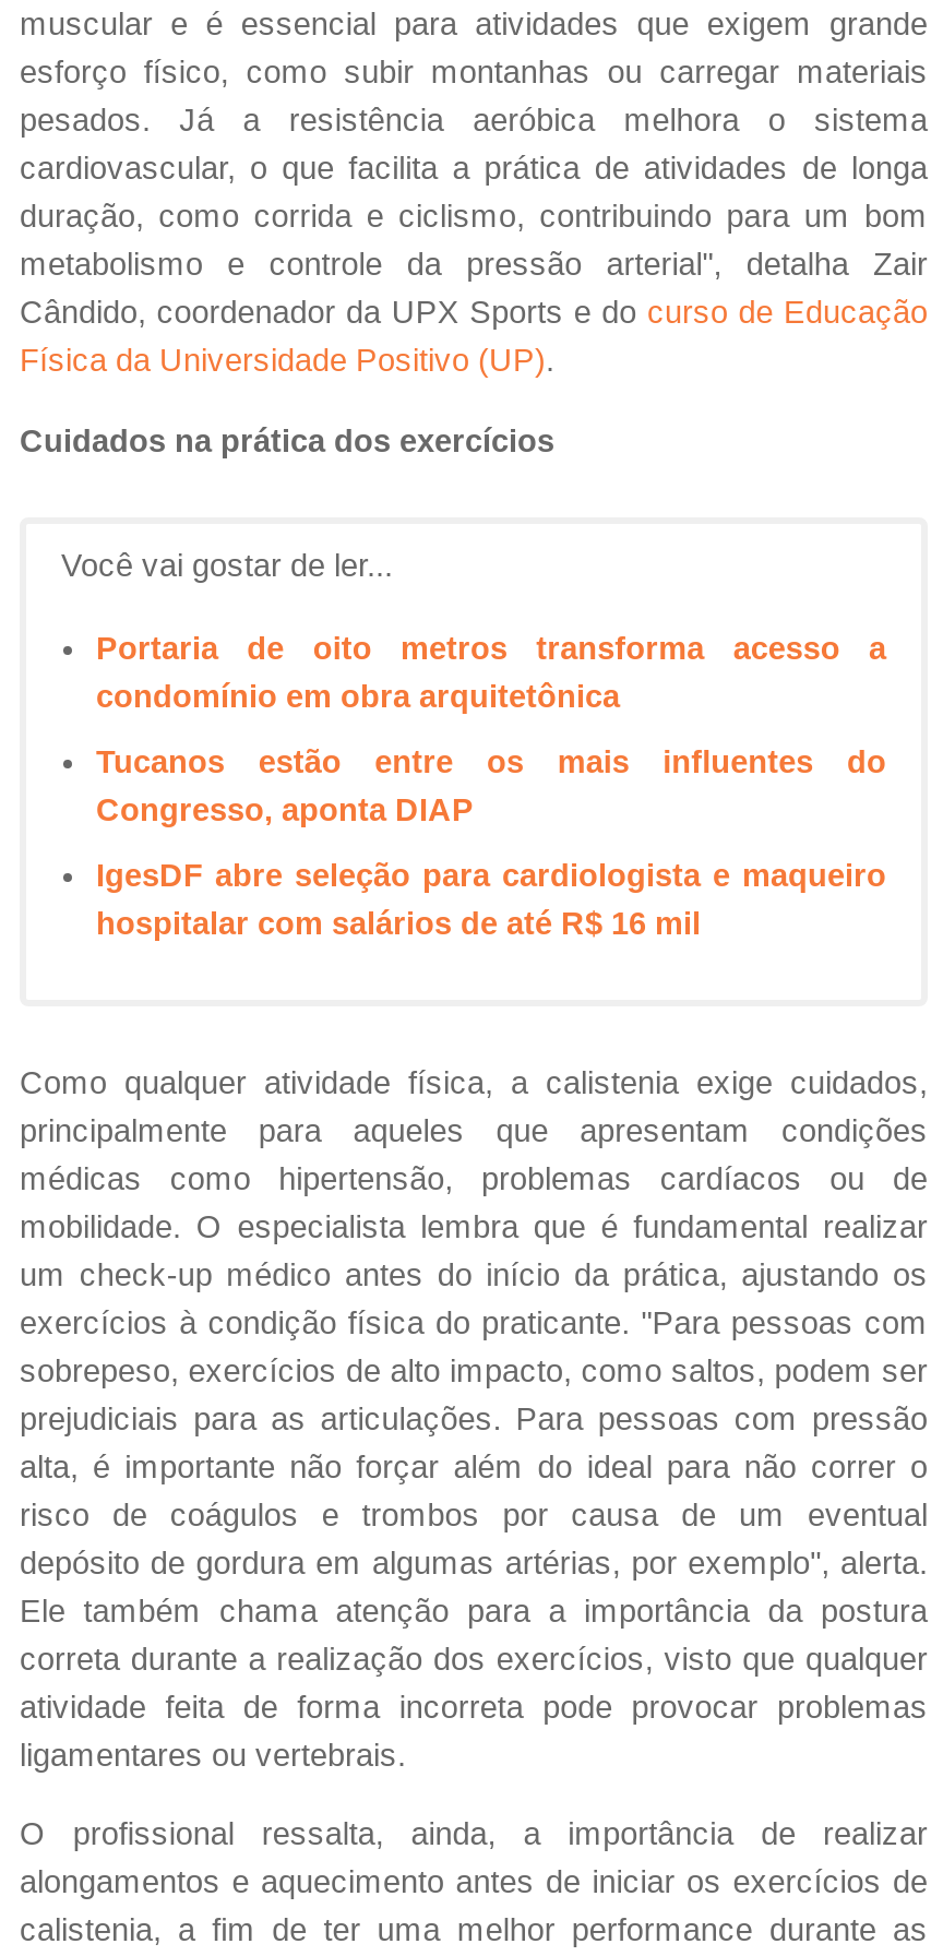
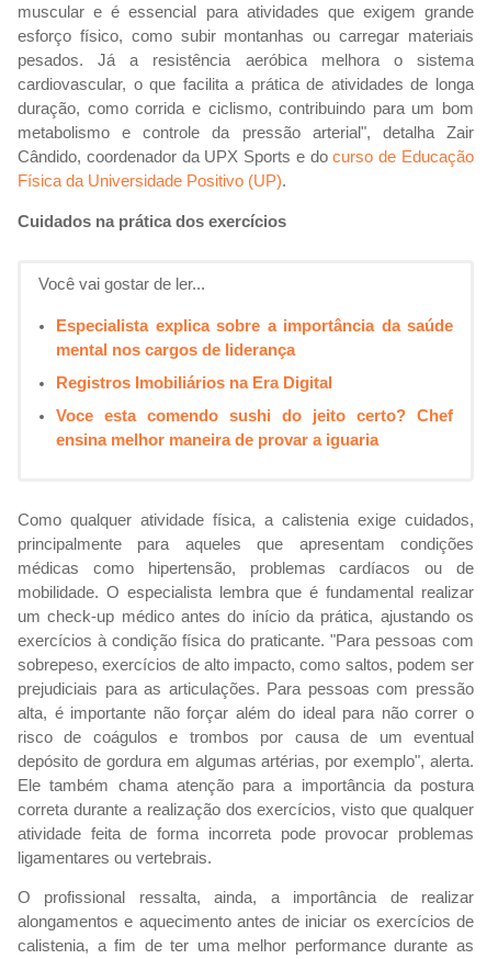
[96,630,886,713] Portaria de oito metros transforma acesso a | condomínio em obra arquitetônica -> [56,317,453,359] Especialista explica sobre a importância da saúde | mental nos cargos de liderança
[96,744,886,827] Tucanos estão entre os mais influentes do | Congresso, aponta DIAP -> [56,374,332,392] Registros Imobiliários na Era Digital
[96,857,886,940] IgesDF abre seleção para cardiologista e maqueiro | hospitalar com salários de até R$ 16 mil -> [56,407,453,449] Voce esta comendo sushi do jeito certo? Chef | ensina melhor maneira de provar a iguaria

